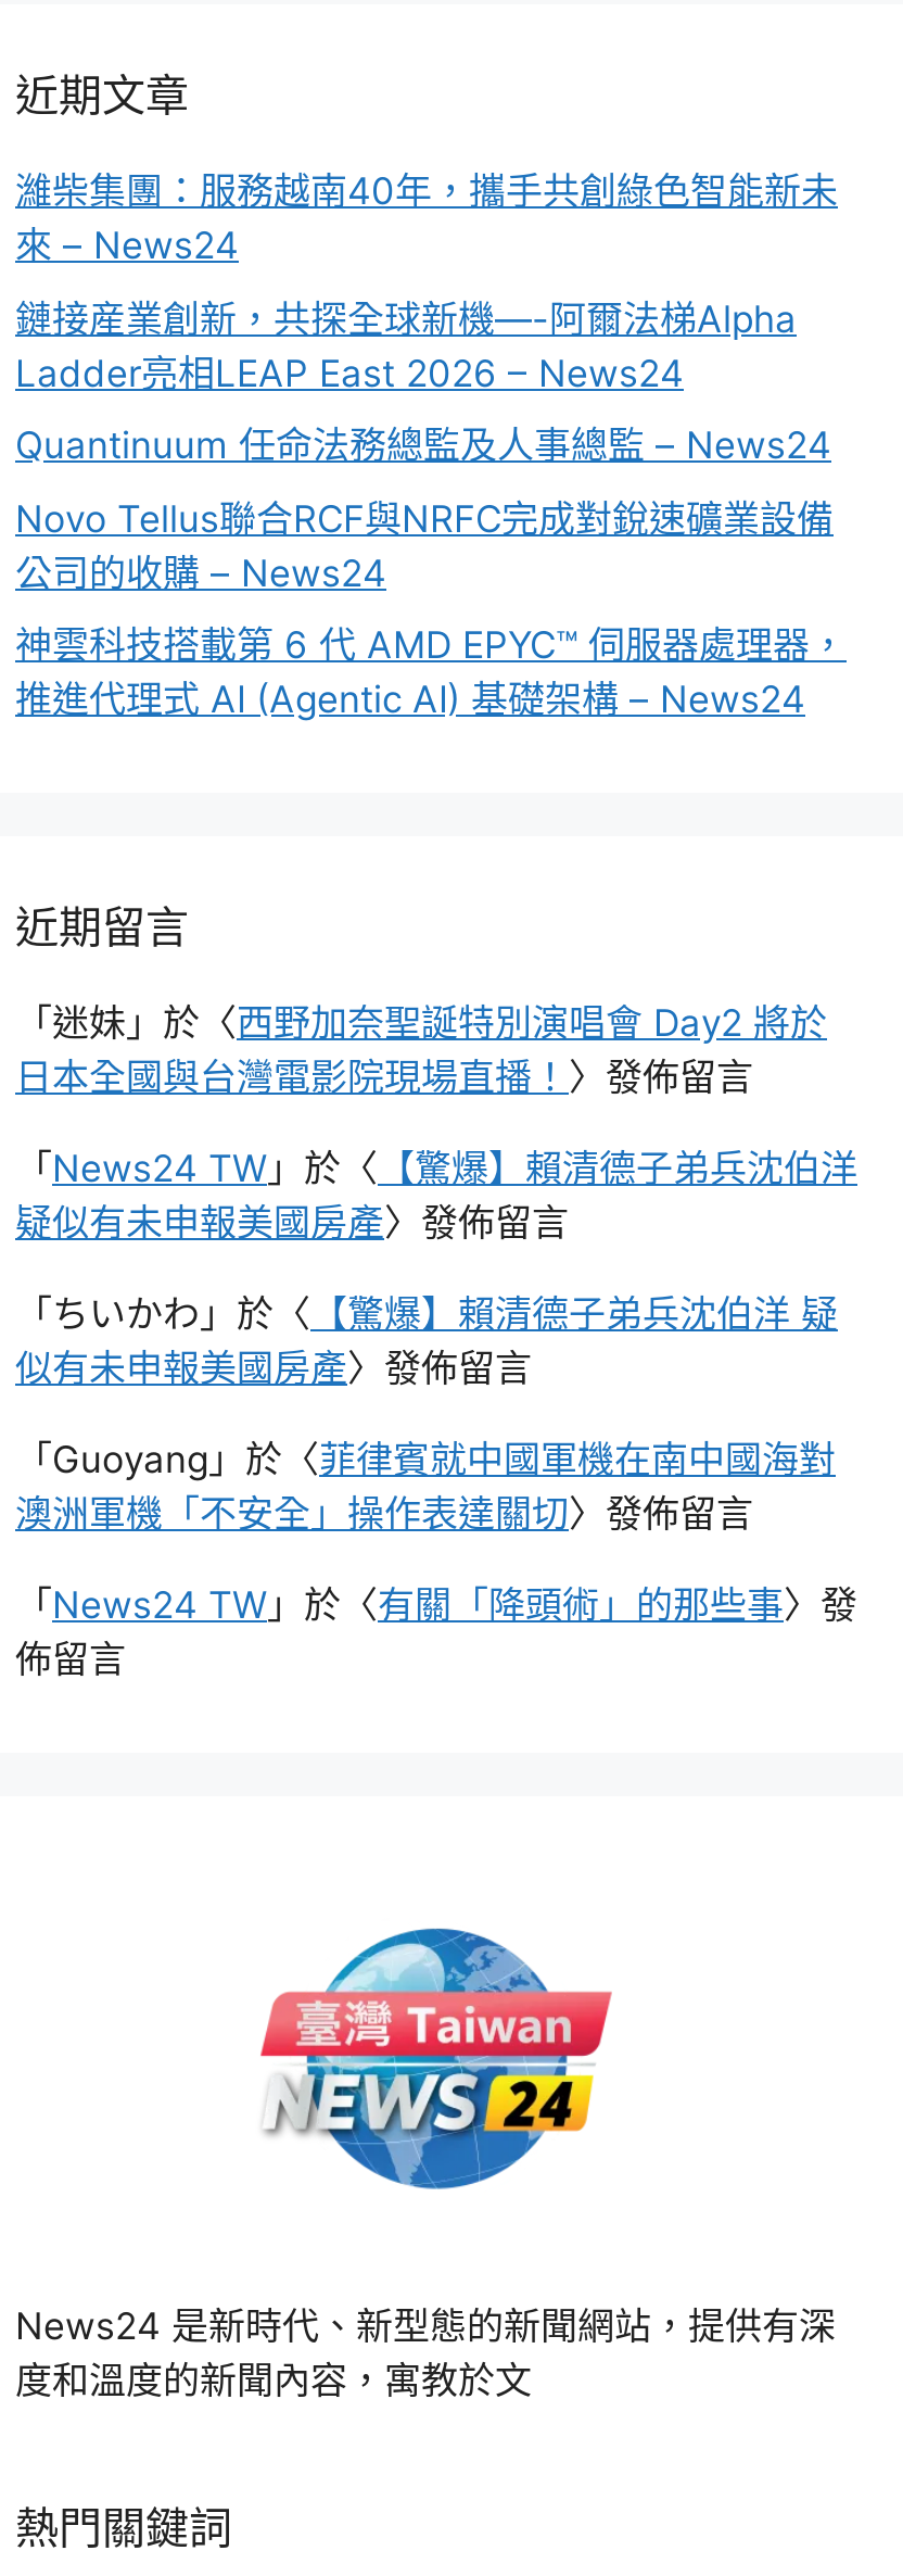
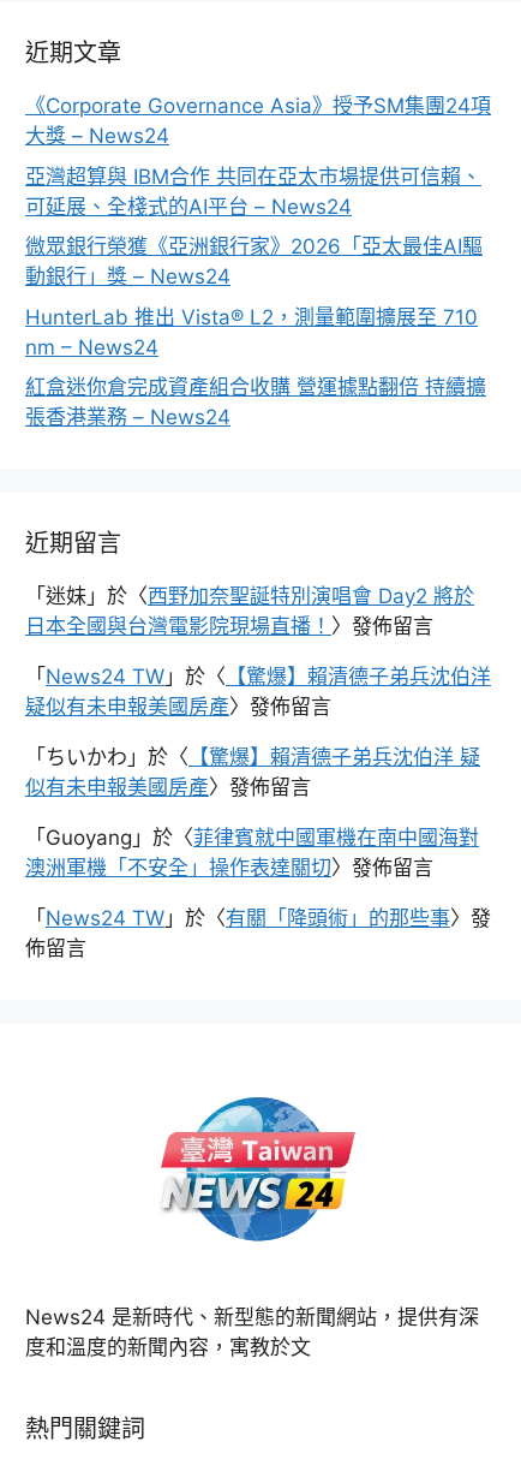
[15,170,838,267] 濰柴集團：服務越南40年，攜手共創綠色智能新未 | 來 – News24 -> [25,94,491,148] 《Corporate Governance Asia》授予SM集團24項 | 大獎 – News24
[15,297,797,394] 鏈接産業創新，共探全球新機—-阿爾法梯Alpha | Ladder亮相LEAP East 2026 – News24 -> [25,164,481,218] 亞灣超算與 IBM合作 共同在亞太市場提供可信賴、 | 可延展、全棧式的AI平台 – News24
[15,424,831,467] Quantinuum 任命法務總監及人事總監 – News24 -> [25,234,483,289] 微眾銀行榮獲《亞洲銀行家》2026「亞太最佳AI驅 | 動銀行」獎 – News24
[15,497,834,594] Novo Tellus聯合RCF與NRFC完成對銳速礦業設備 | 公司的收購 – News24 -> [25,305,478,359] HunterLab 推出 Vista® L2，測量範圍擴展至 710 | nm – News24
[15,624,847,721] 神雲科技搭載第 6 代 AMD EPYC™ 伺服器處理器， | 推進代理式 AI (Agentic AI) 基礎架構 – News24 -> [25,375,486,429] 紅盒迷你倉完成資產組合收購 營運據點翻倍 持續擴 | 張香港業務 – News24

